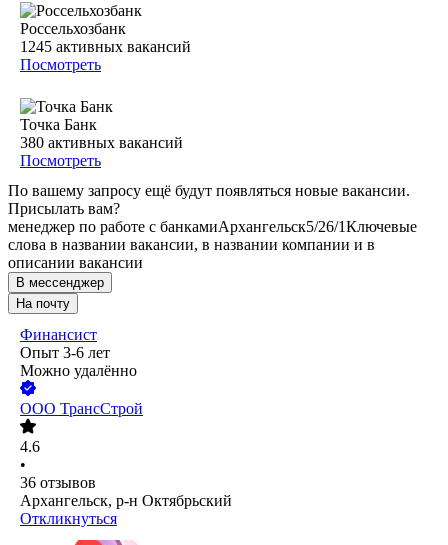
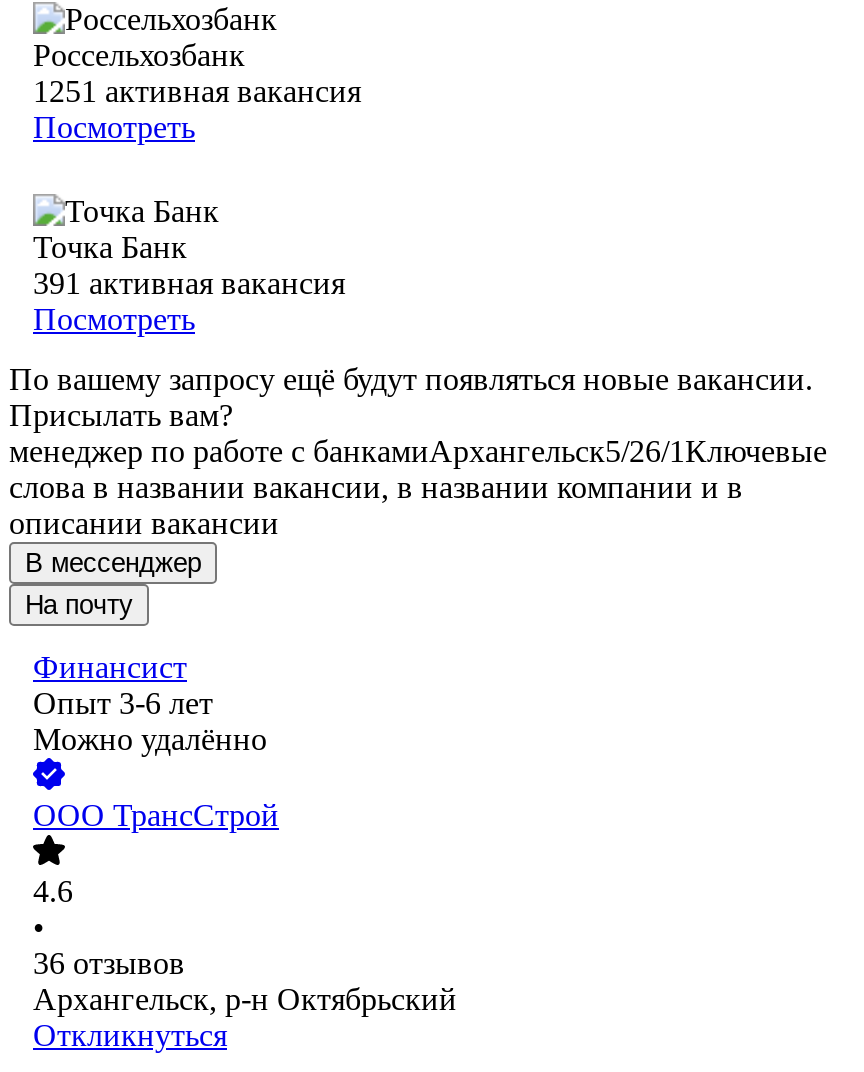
[20,38,191,55] 1245 активных вакансий -> [33,75,361,109] 1251 активная вакансия
[20,134,183,151] 380 активных вакансий -> [33,267,345,301] 391 активная вакансия

